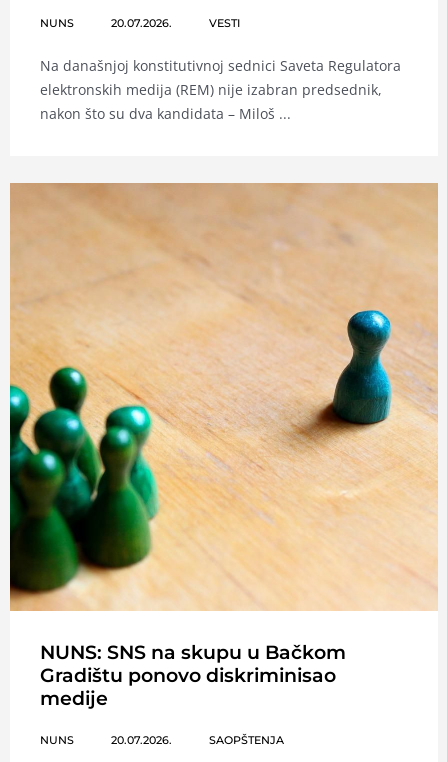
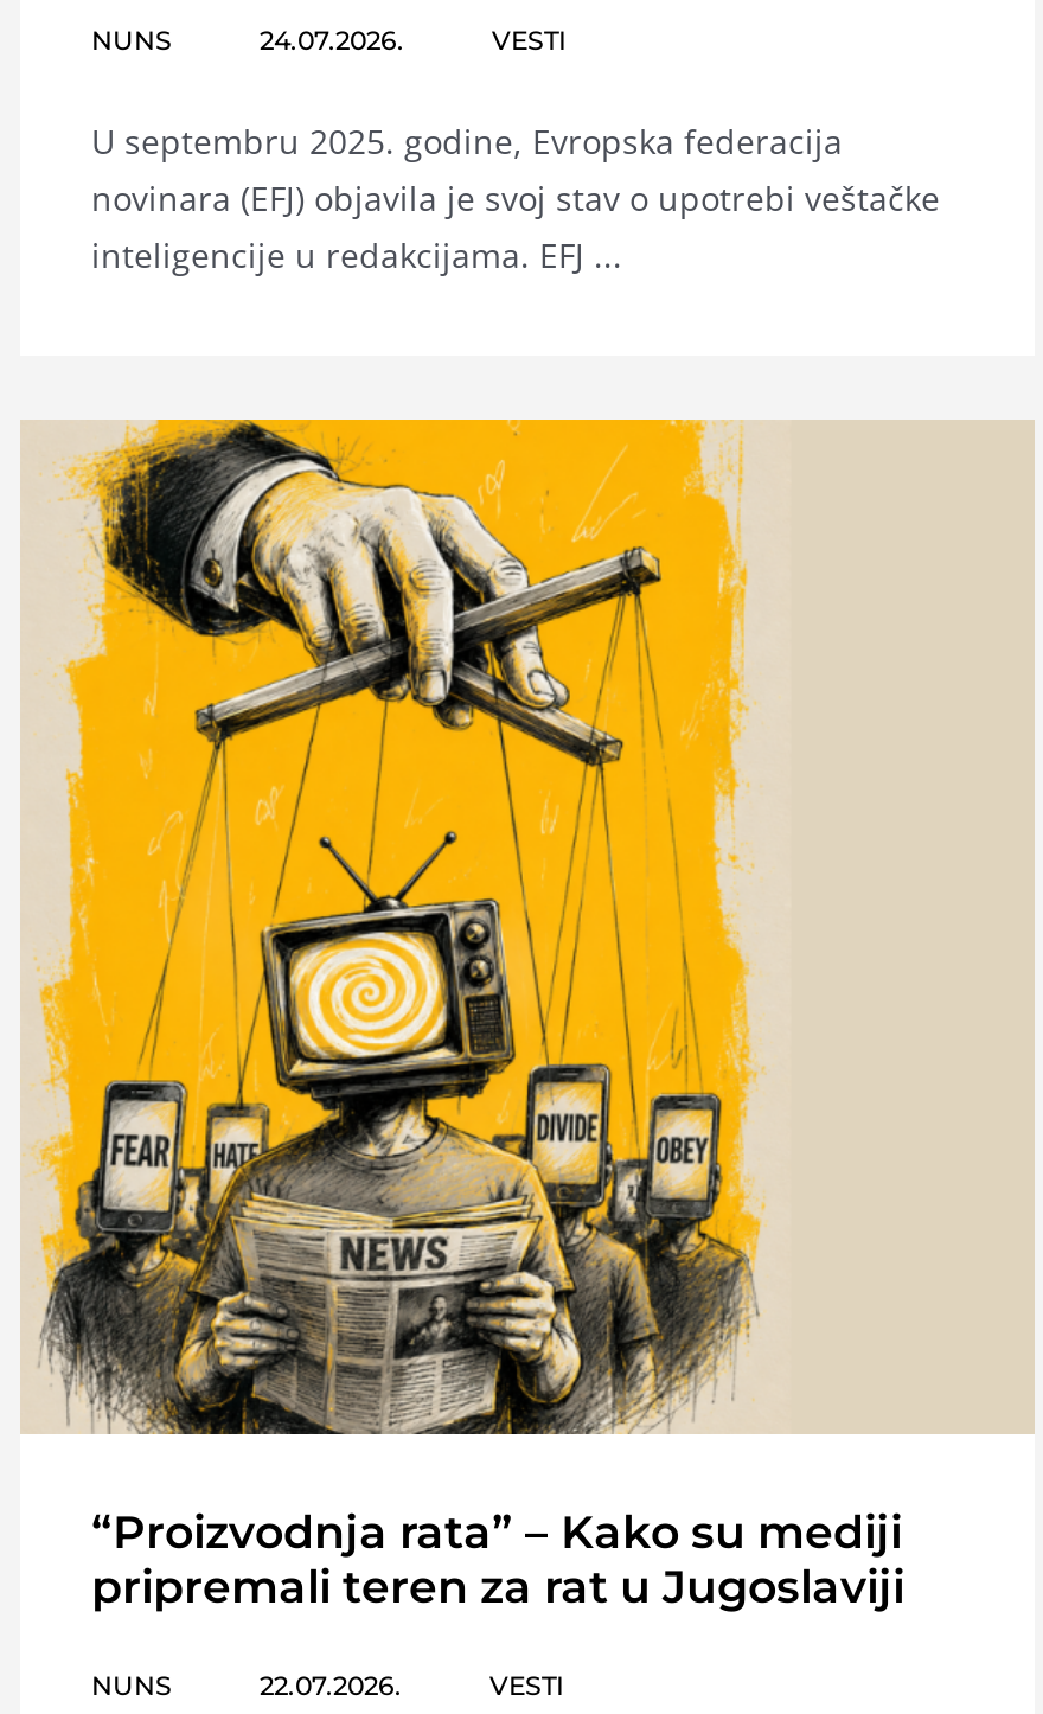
[111,16,175,30] 20.07.2026. -> [260,24,411,58] 24.07.2026.
[40,56,401,123] Na današnjoj konstitutivnoj sednici Saveta Regulatora | elektronskih medija (REM) nije izabran predsednik, | nakon što su dva kandidata – Miloš ... -> [91,119,940,278] U septembru 2025. godine, Evropska federacija | novinara (EFJ) objavila je svoj stav o upotrebi veštačke | inteligencije u redakcijama. EFJ ...
[9,183,437,710] [image] | NUNS: SNS na skupu u Bačkom | Gradištu ponovo diskriminisao | medije -> [20,417,1030,1615] [image] | “Proizvodnja rata” – Kako su mediji | pripremali teren za rat u Jugoslaviji
[111,733,284,747] 20.07.2026. | SAOPŠTENJA -> [260,1670,563,1703] 22.07.2026. | VESTI

